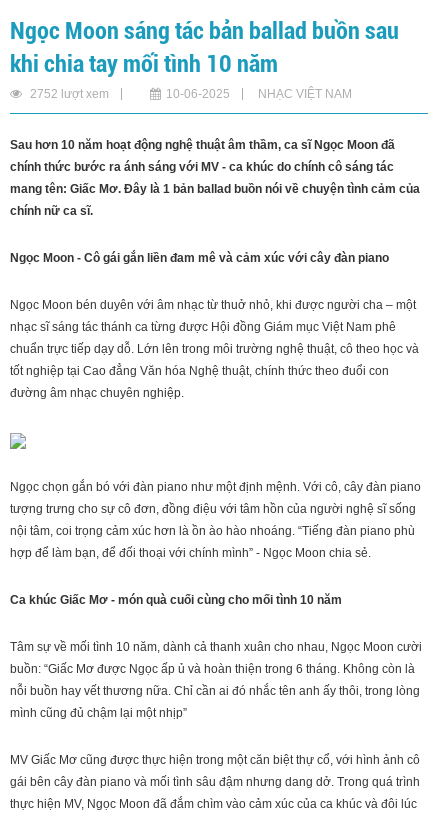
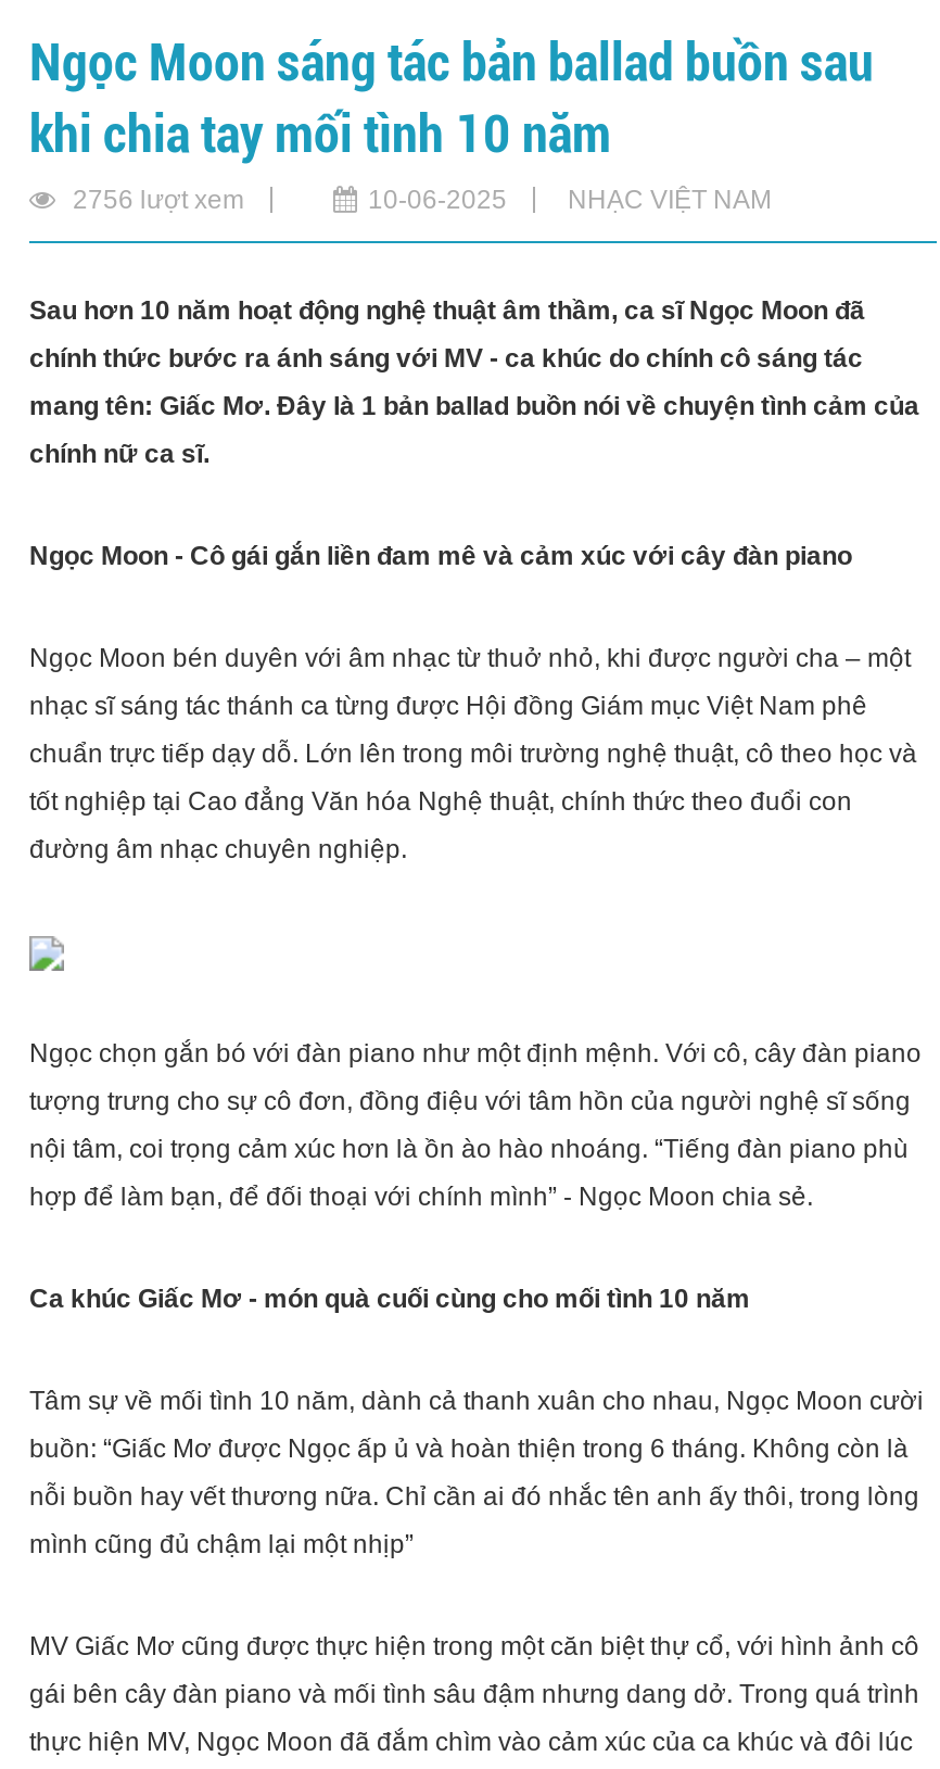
[27,87,109,101] 2752 lượt xem -> [66,185,244,215] 2756 lượt xem

